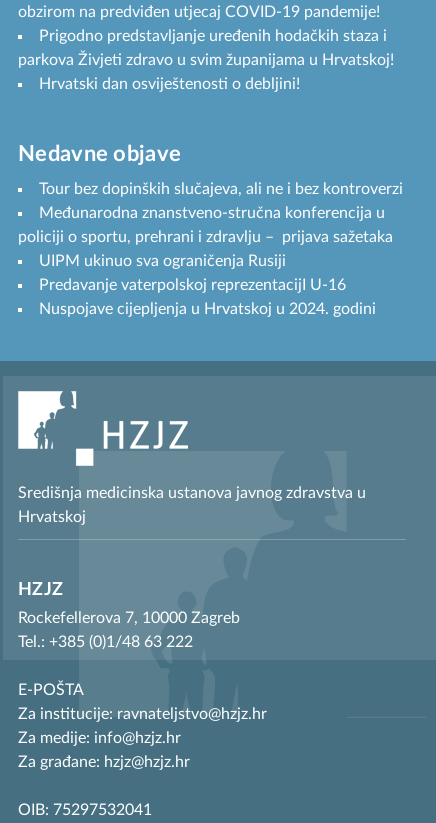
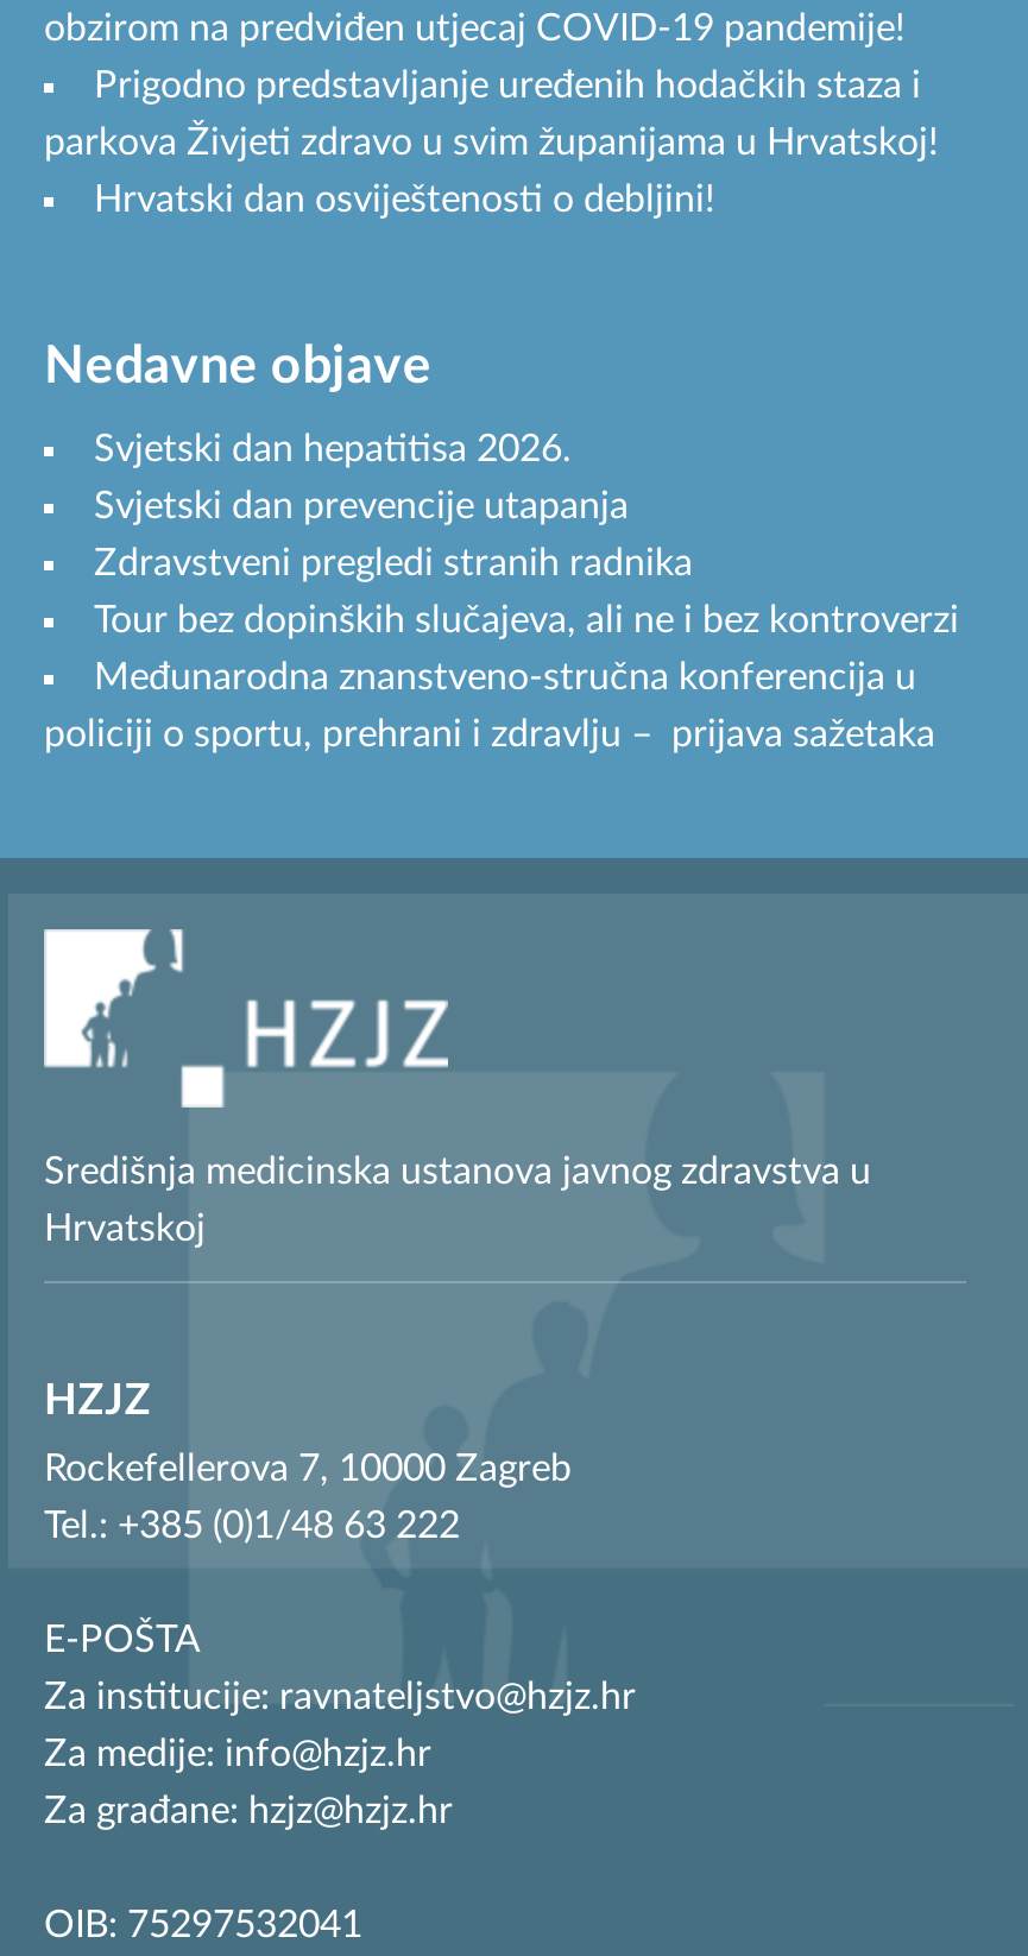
none -> [94,431,693,583] Svjetski dan hepatitisa 2026. | Svjetski dan prevencije utapanja | Zdravstveni pregledi stranih radnika
moved [18,181,403,245] -> [44,602,959,754]: Tour bez dopinških slučajeva, ali ne i bez kontroverzi | Međunarodna znanstveno-stručna konferencija u | policiji o sportu, prehrani i zdravlju – prijava sažetaka
[39,253,376,317] UIPM ukinuo sva ograničenja Rusiji | Predavanje vaterpolskoj reprezentacijI U-16 | Nuspojave cijepljenja u Hrvatskoj u 2024. godini -> none

